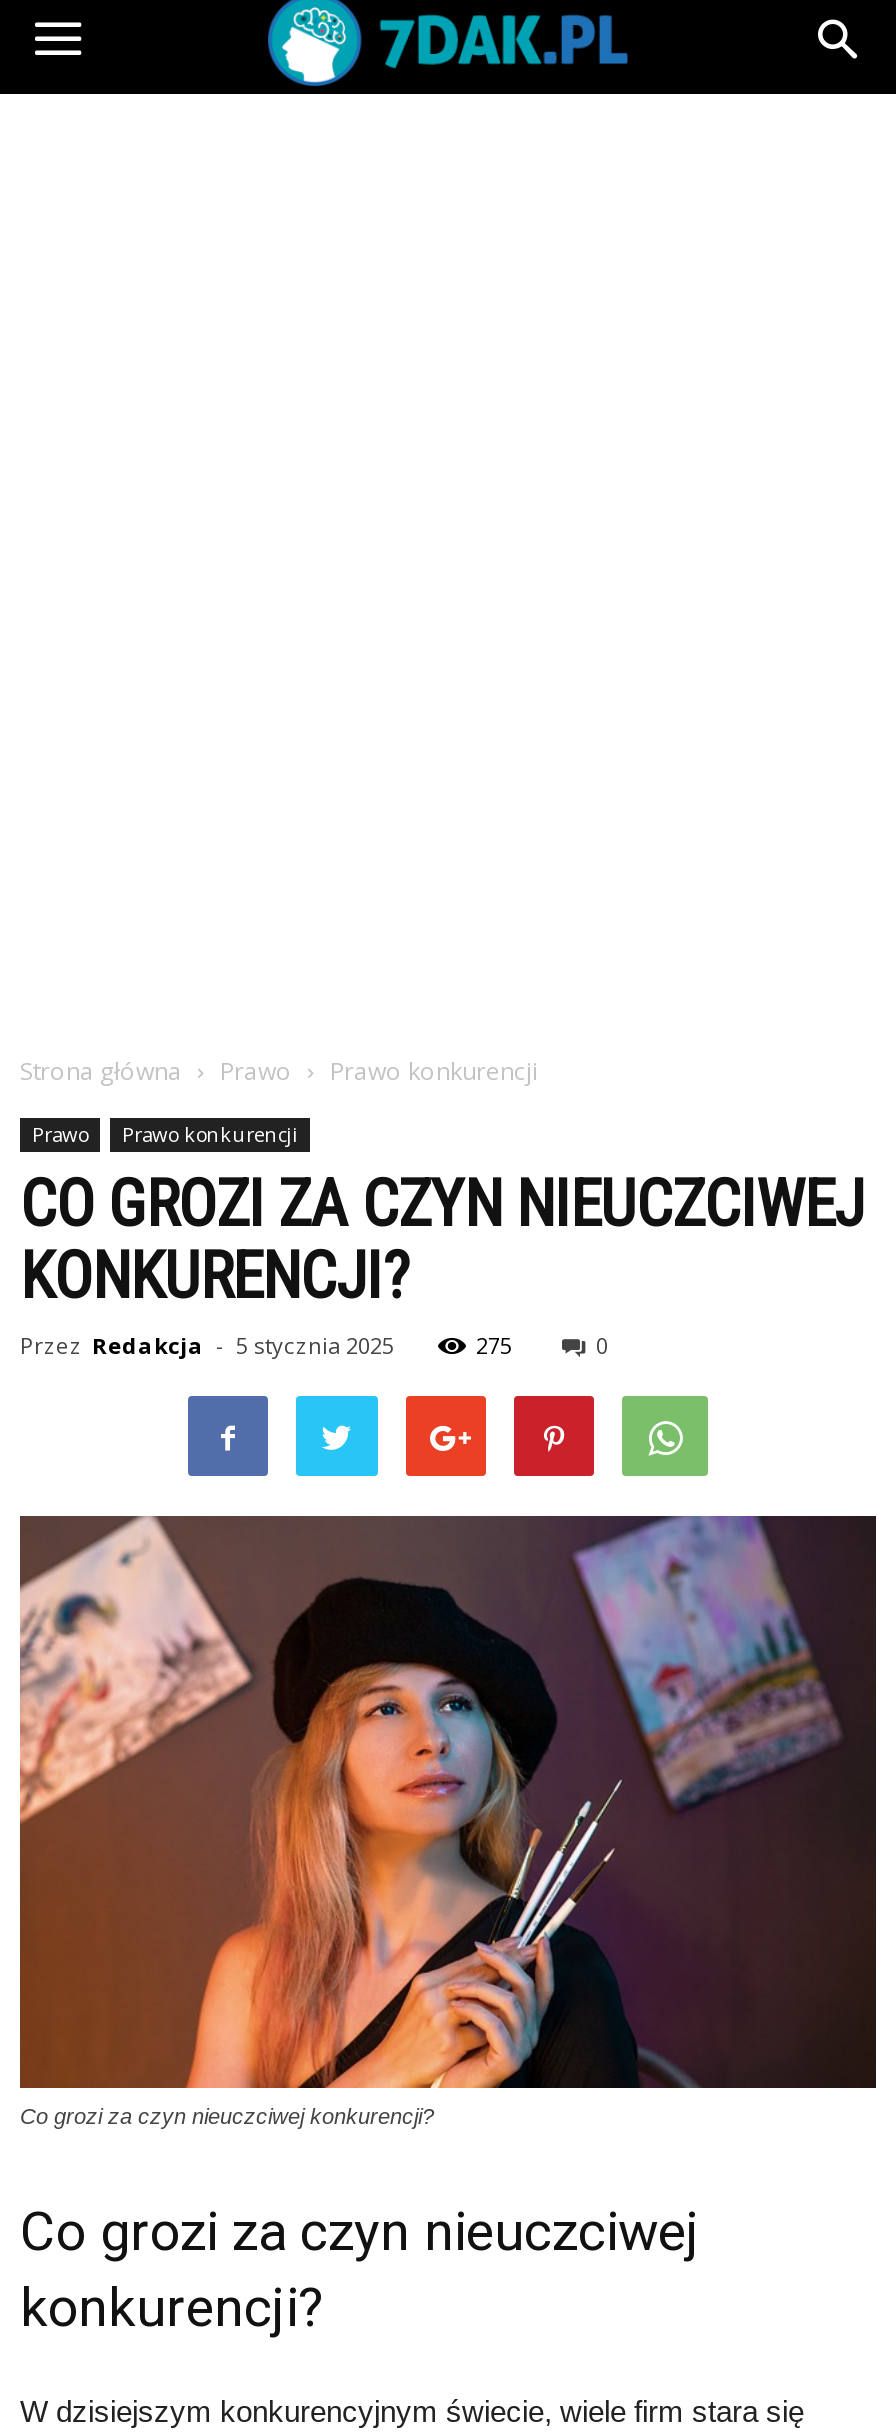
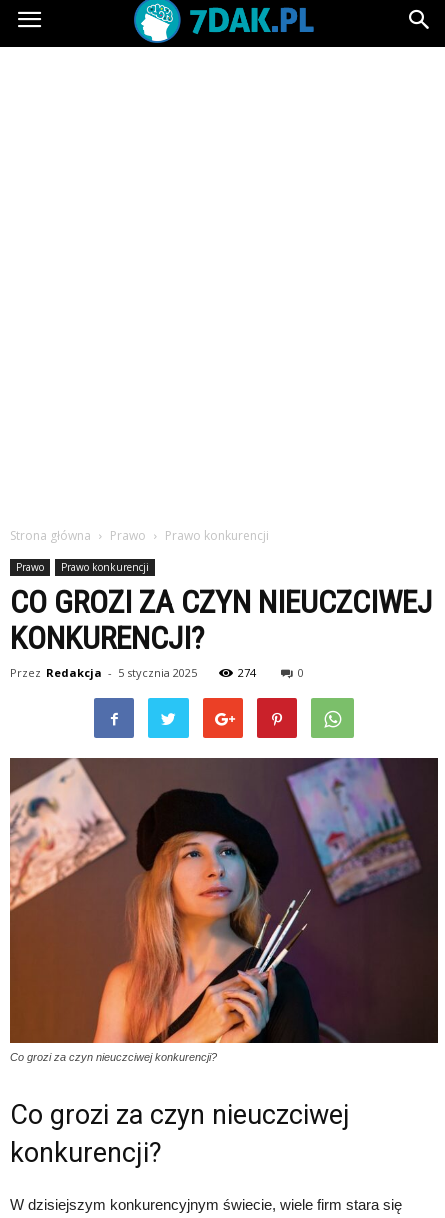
[476,1330,512,1360] 275 -> [238,665,256,680] 274

